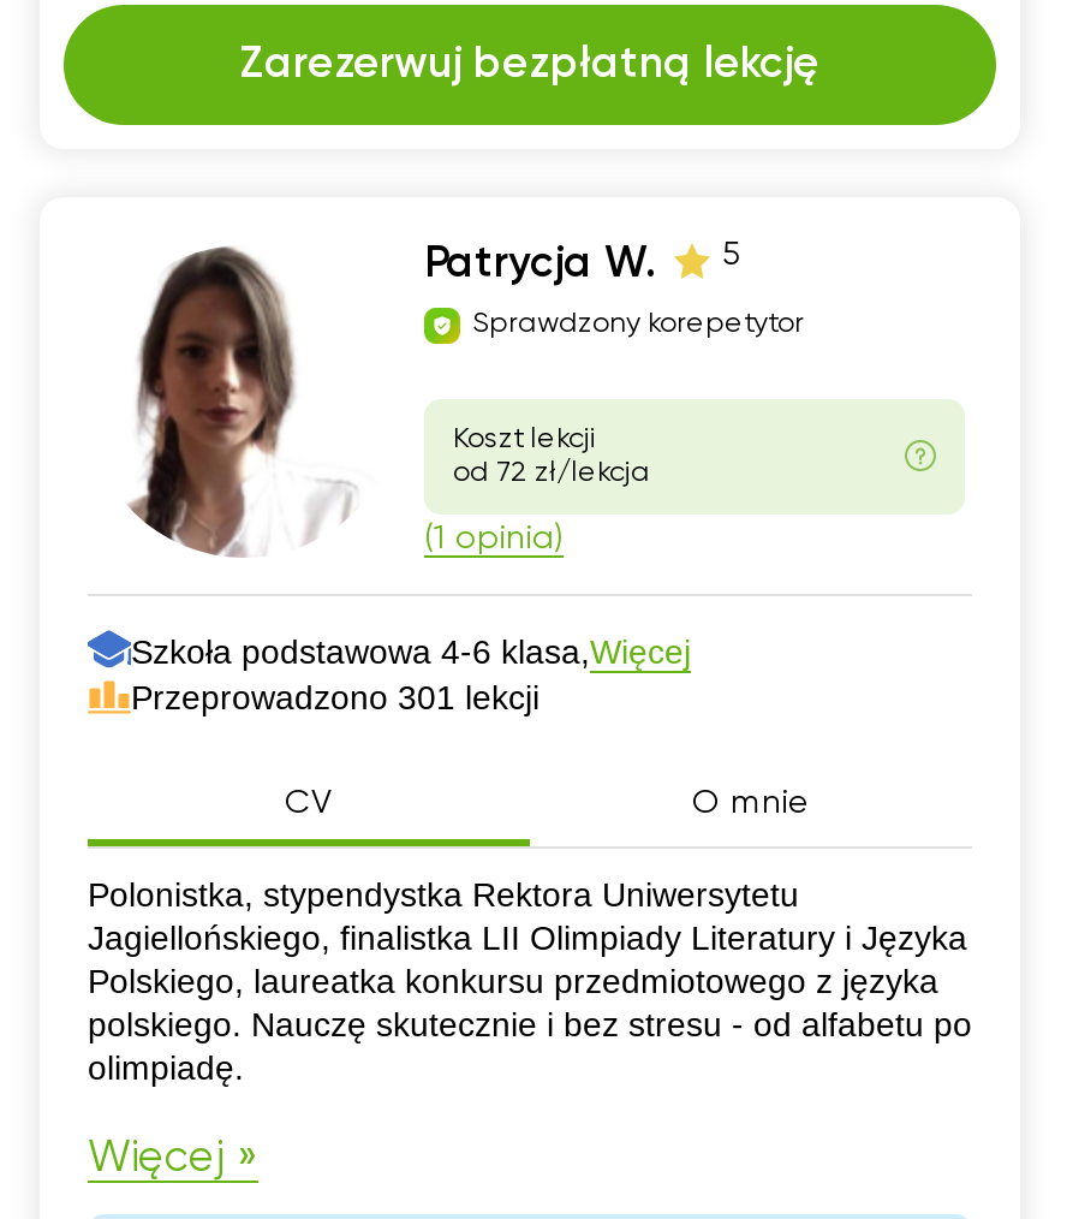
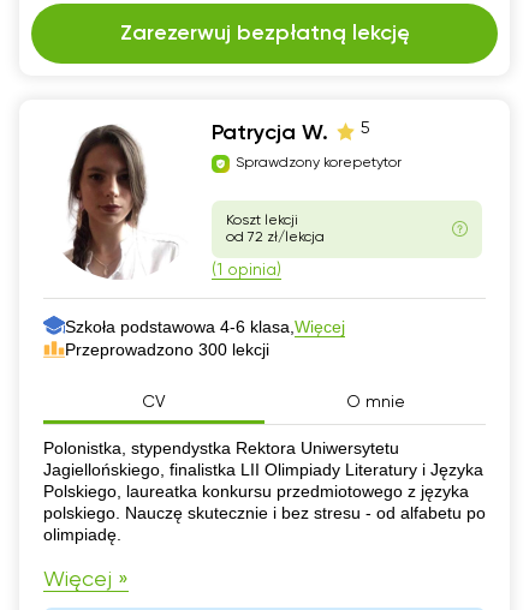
[131,678,540,716] Przeprowadzono 301 lekcji -> [65,340,269,359] Przeprowadzono 300 lekcji

